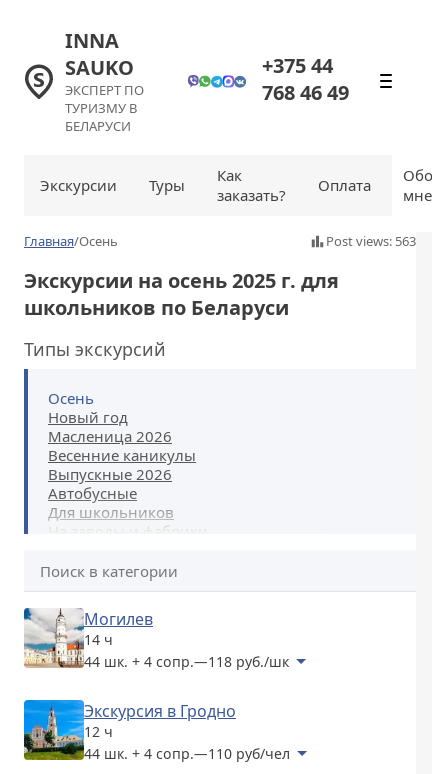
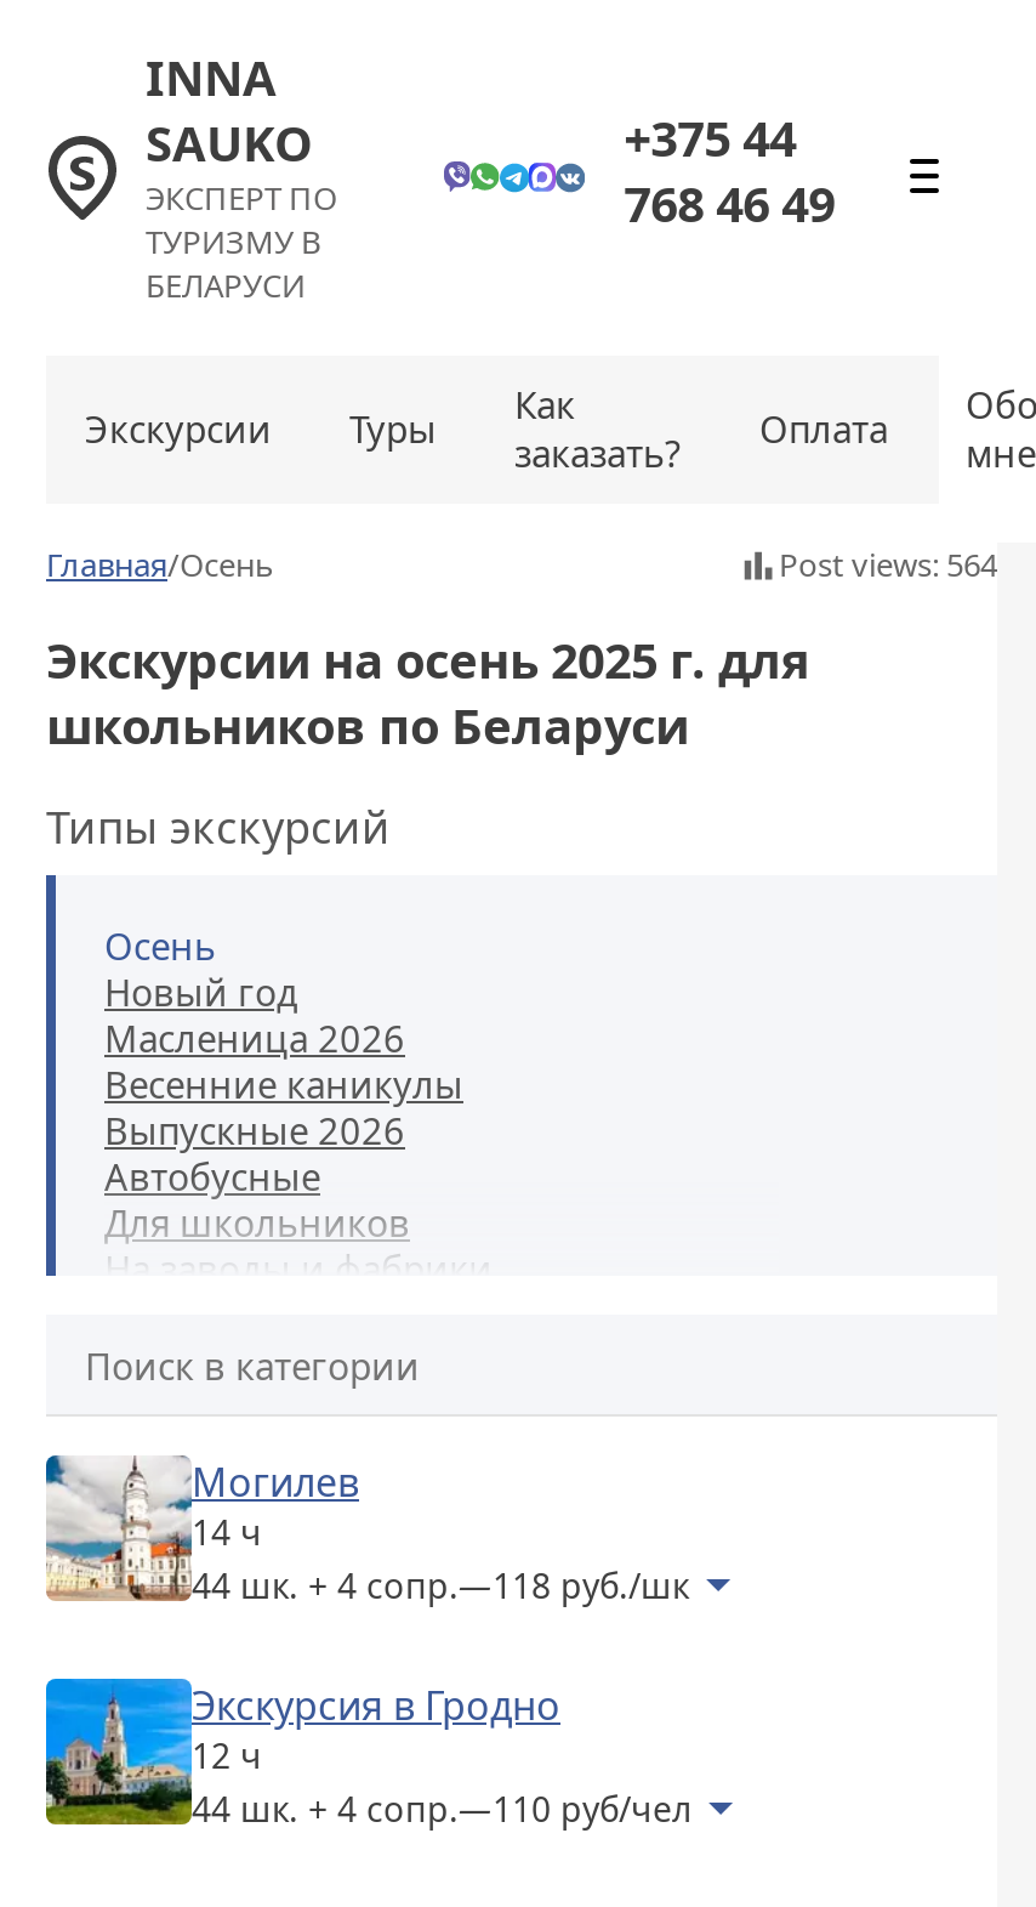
[326,232,416,250] Post views: 563 -> [779,543,997,586] Post views: 564

